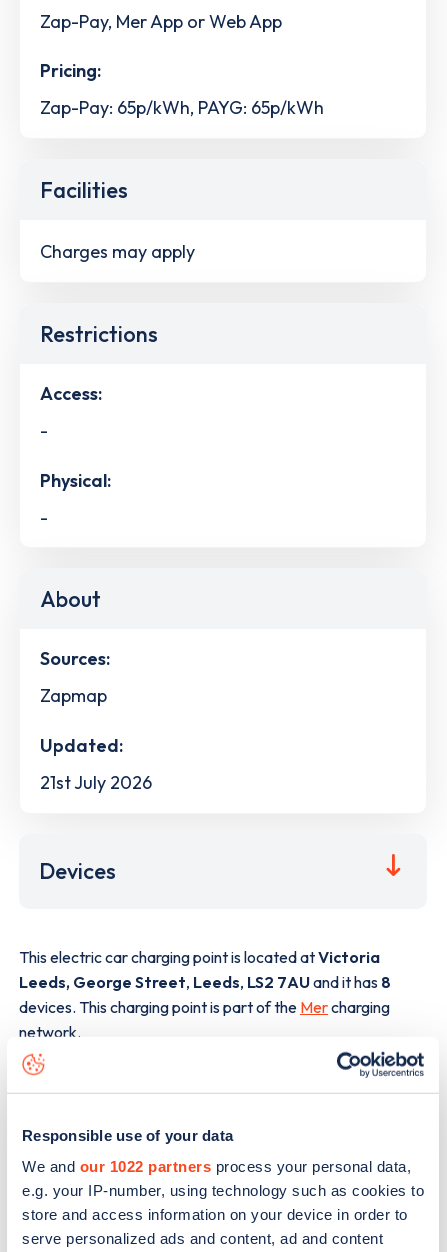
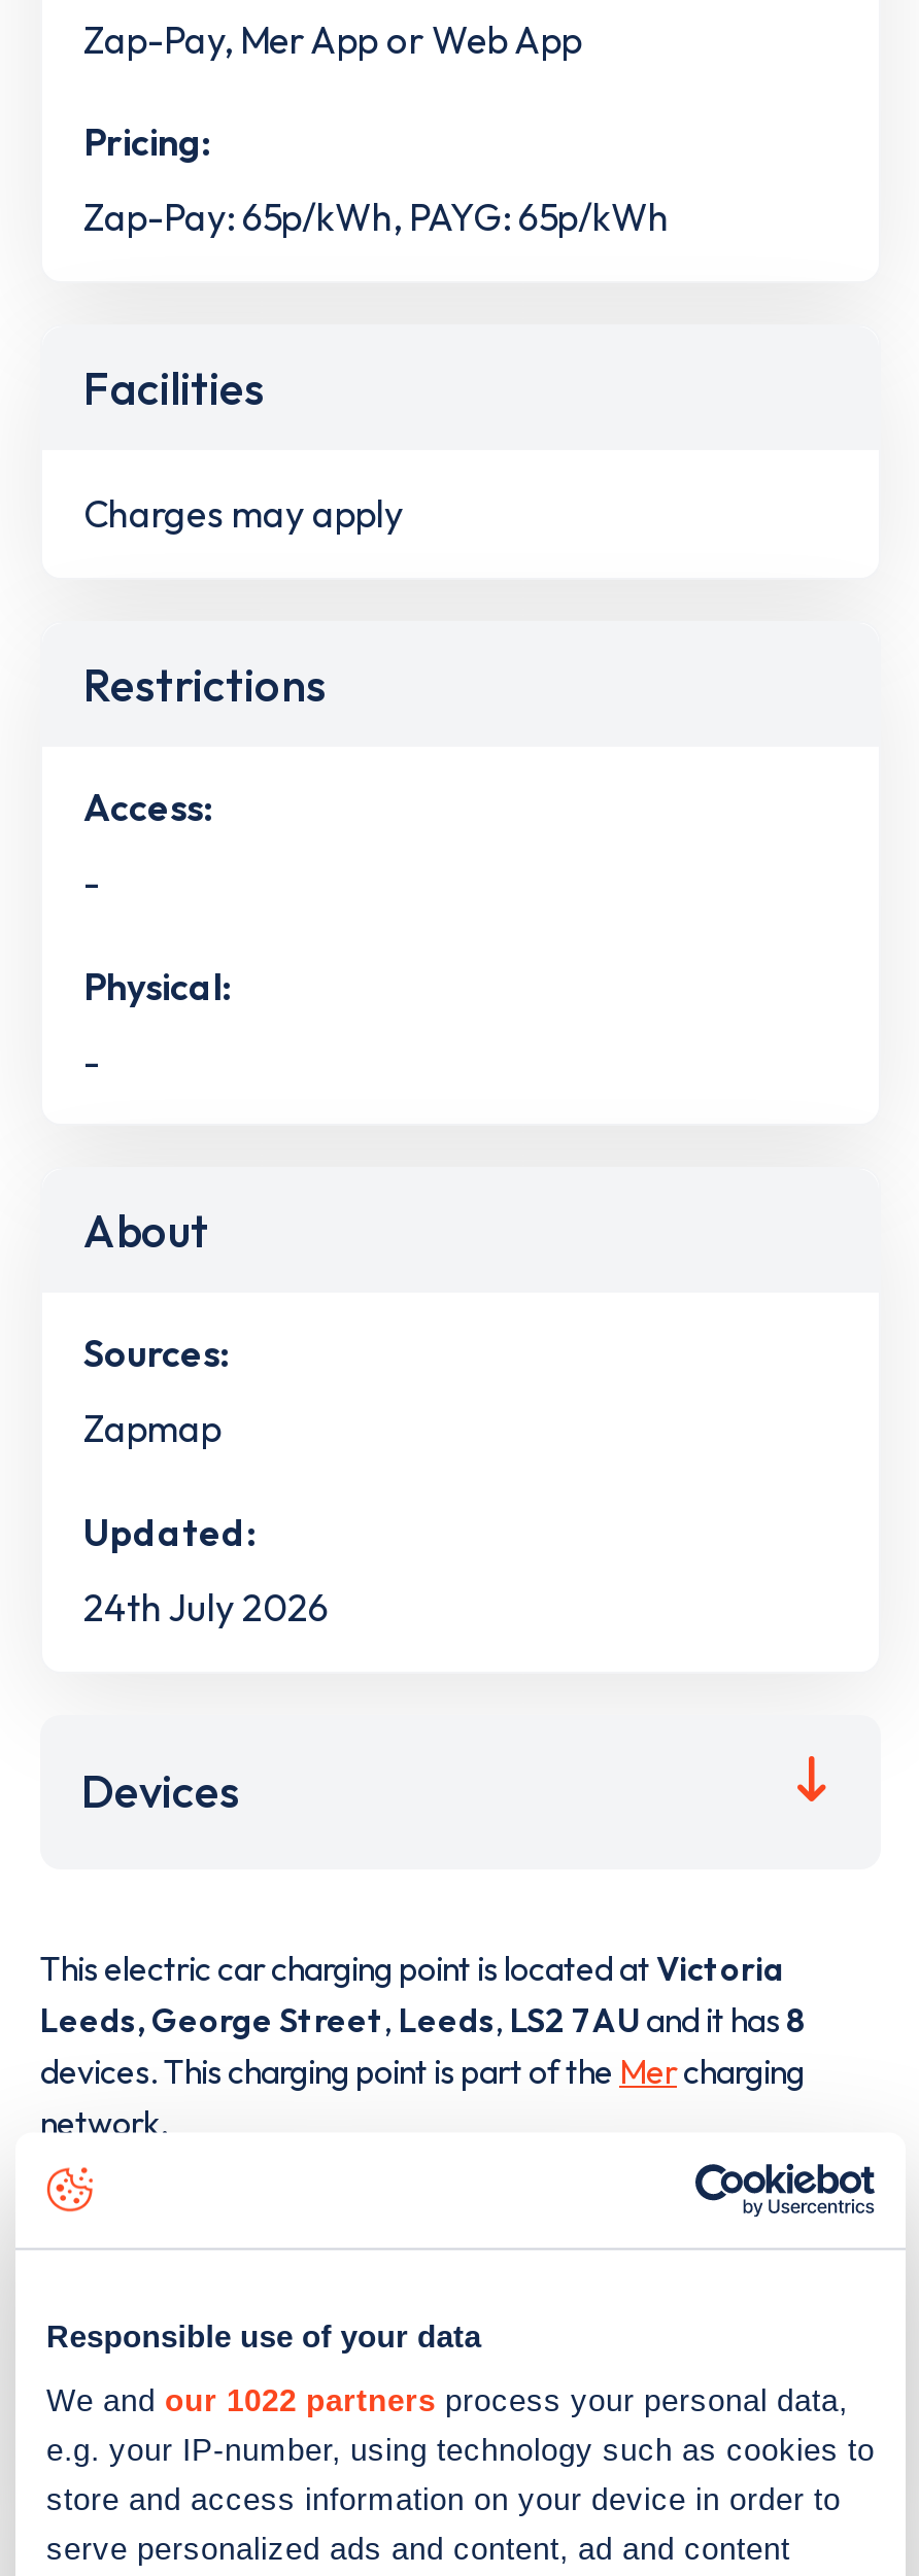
[40,771,152,794] 21st July 2026 -> [83,1585,329,1632] 24th July 2026

